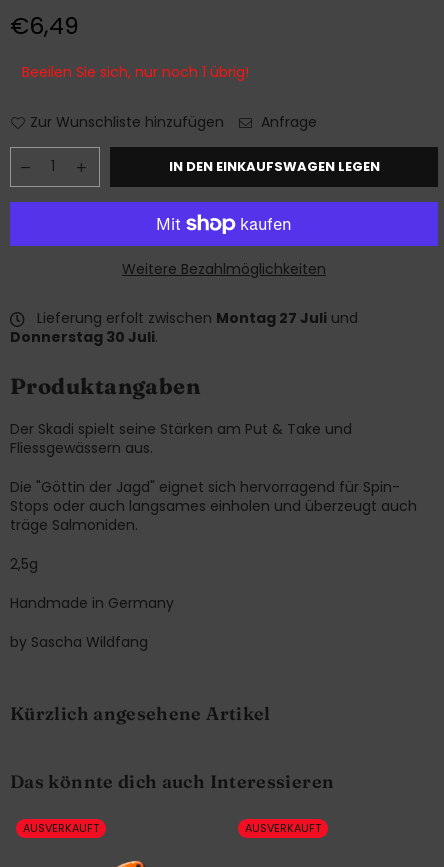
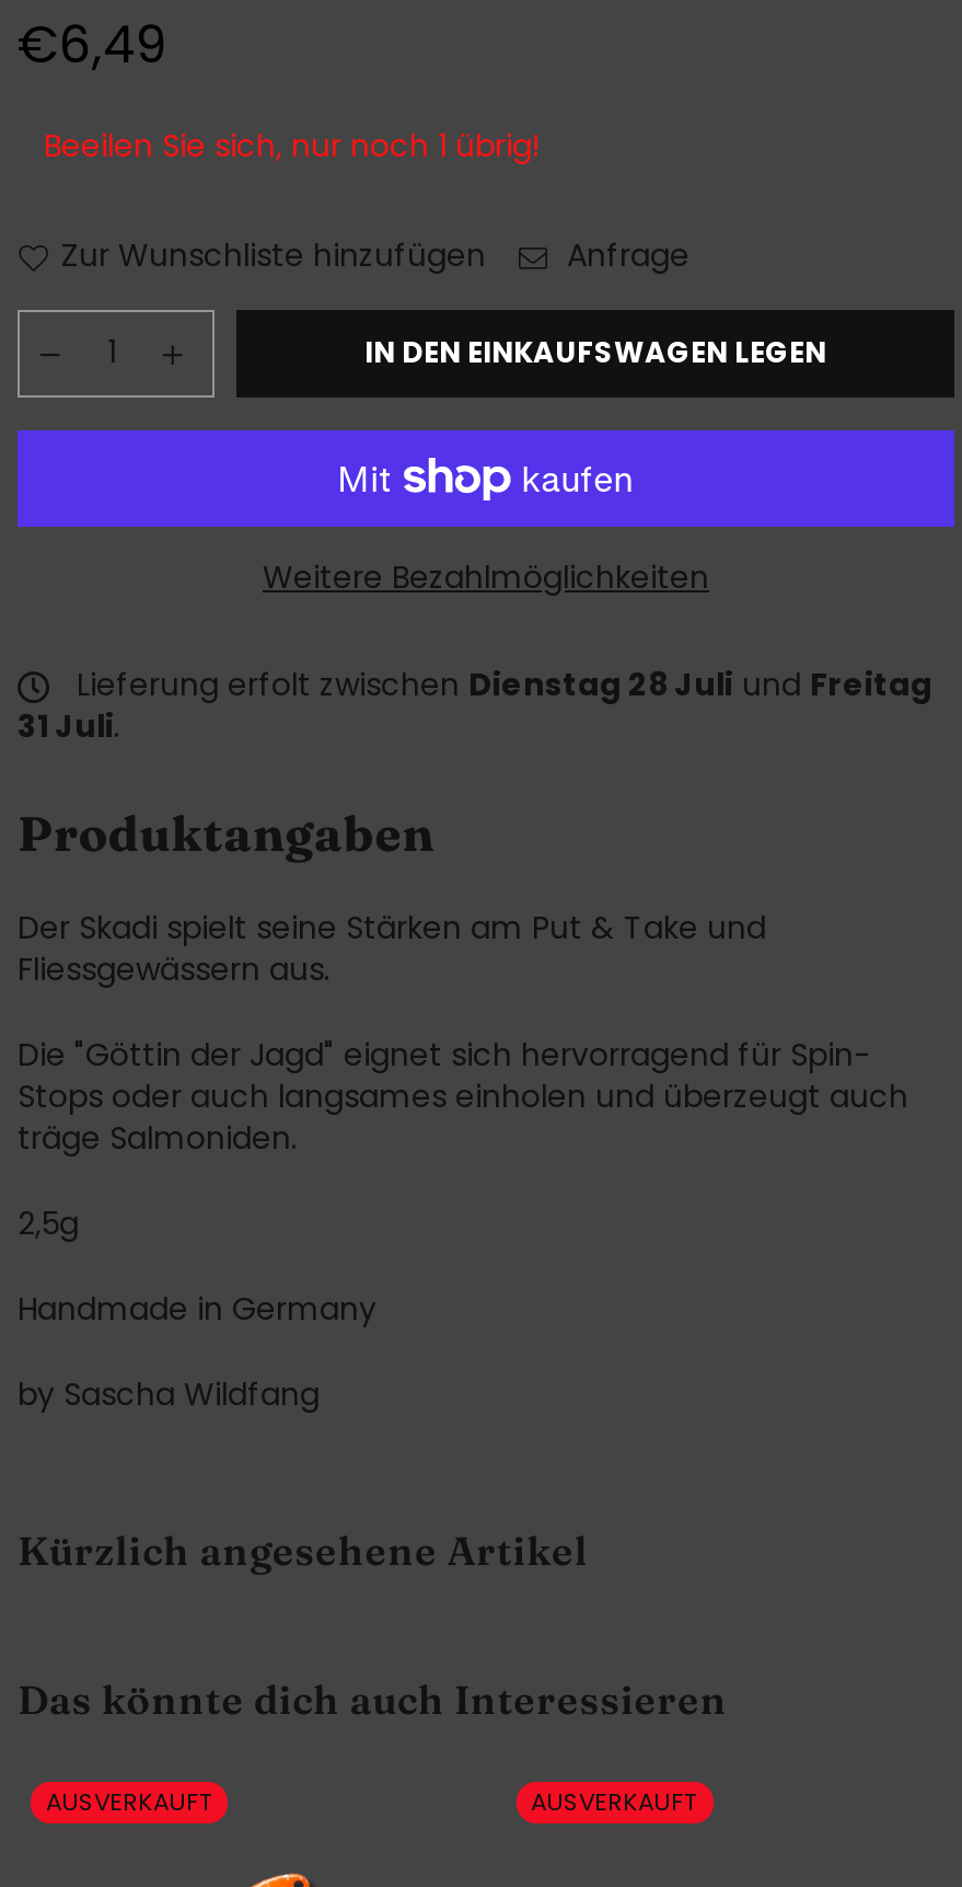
[10,308,358,347] Lieferung erfolt zwischen Montag 27 Juli und | Donnerstag 30 Juli. -> [18,663,932,748] Lieferung erfolt zwischen Dienstag 28 Juli und Freitag | 31 Juli.

